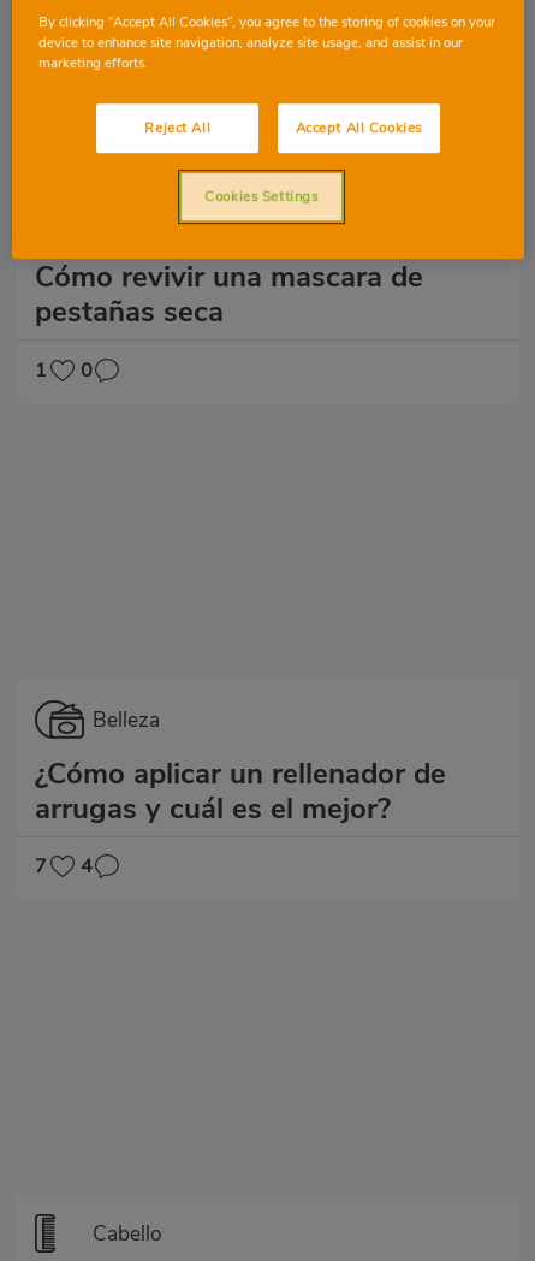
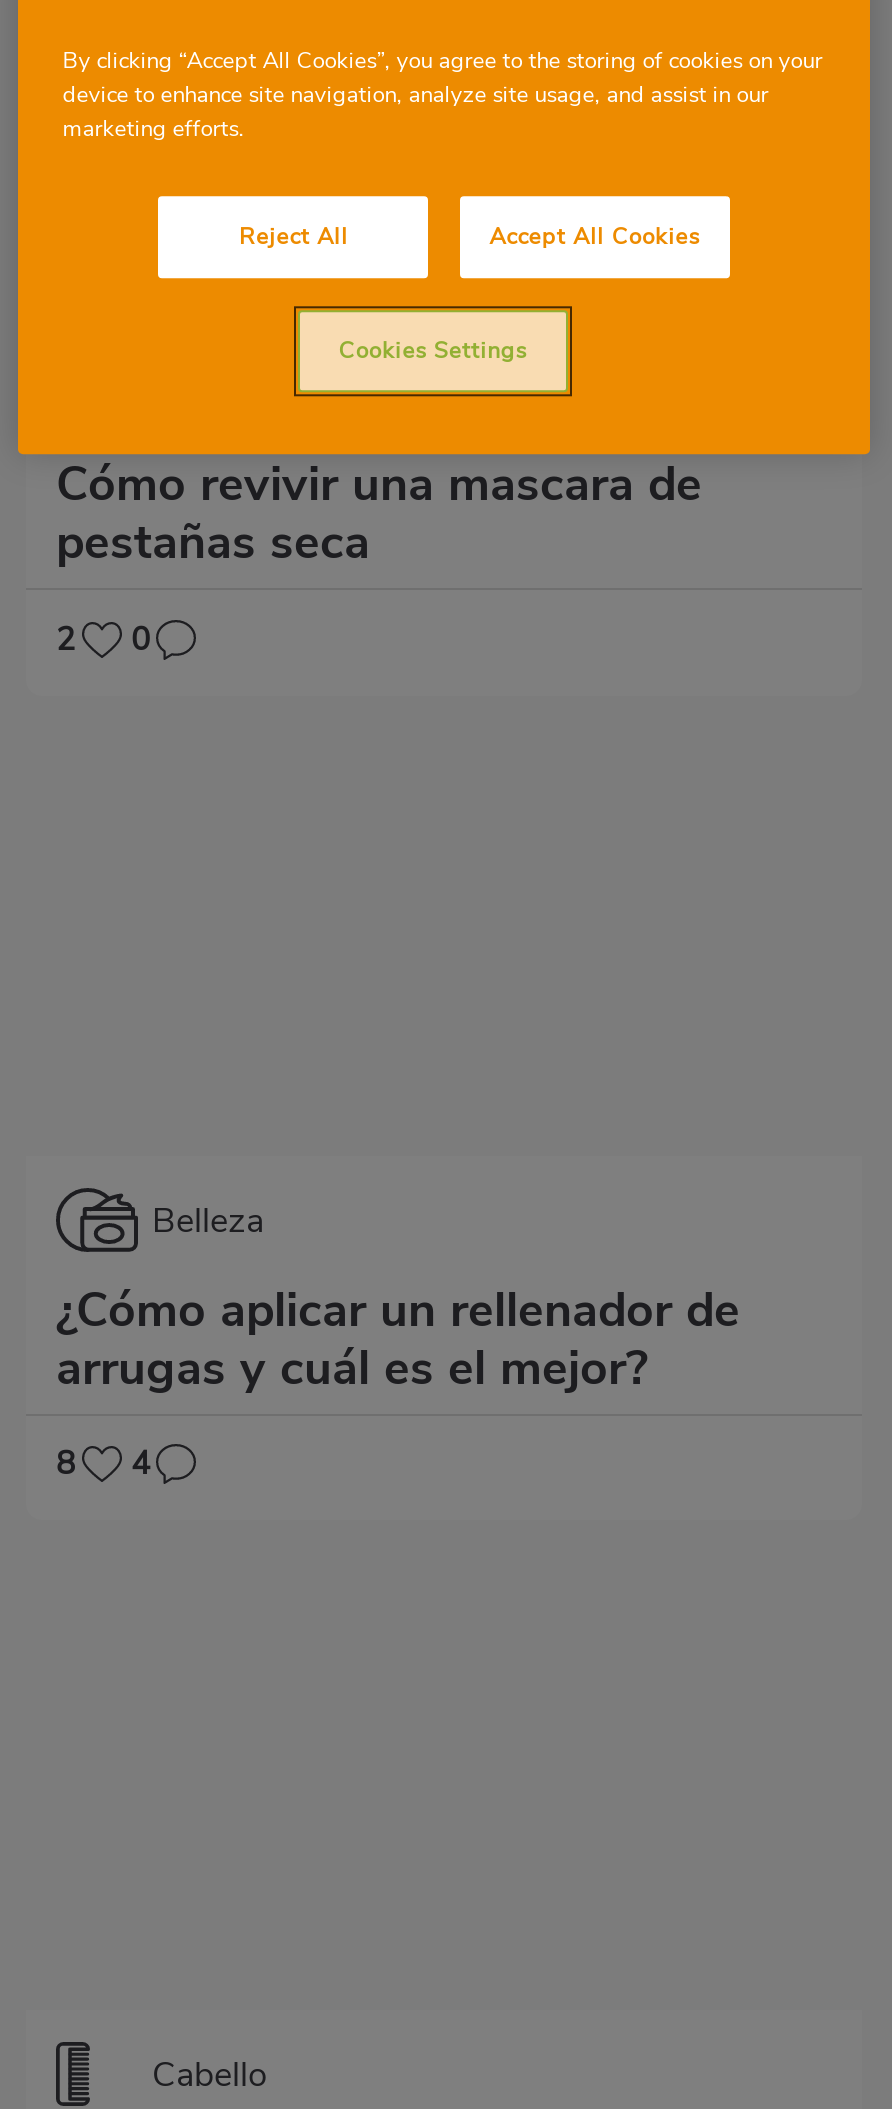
[35,357,92,383] 1 0 -> [56,617,151,661] 2 0
[35,854,92,880] 7 4 -> [56,1443,151,1487] 8 4

